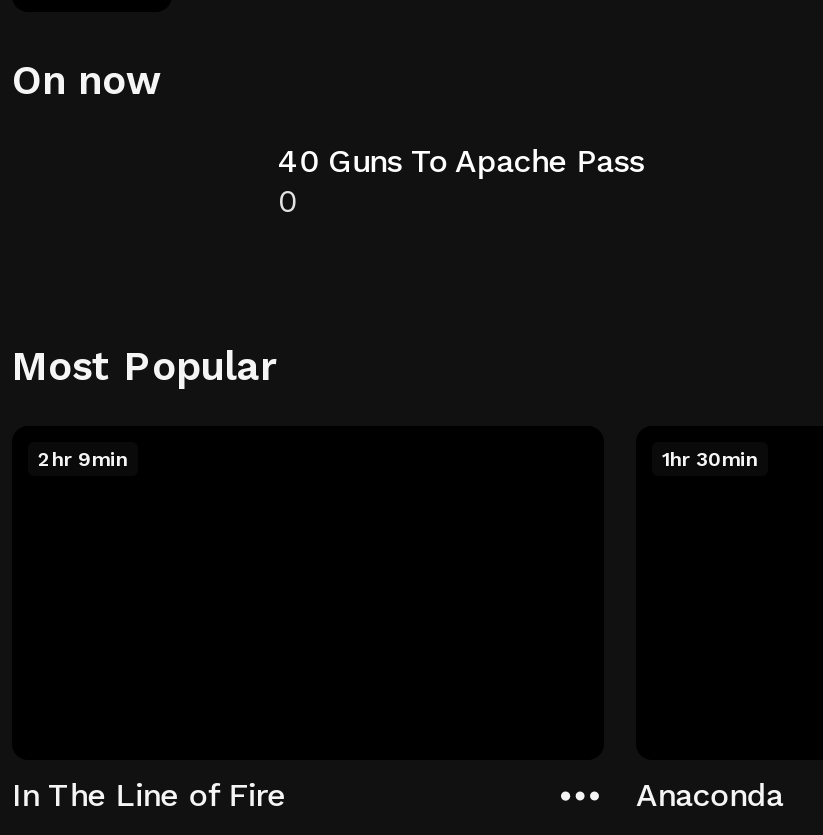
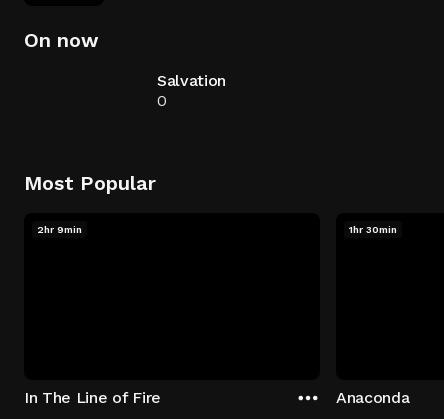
[278,142,644,180] 40 Guns To Apache Pass -> [157,71,226,90] Salvation

